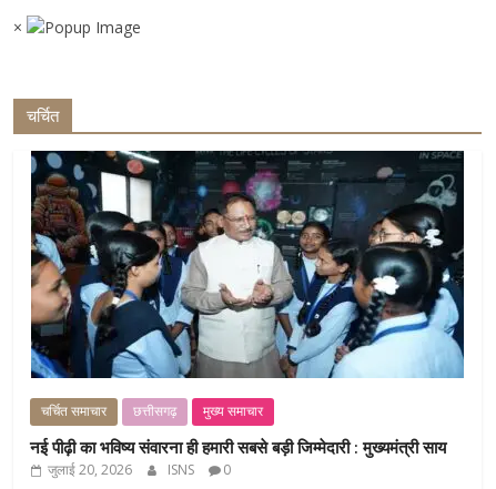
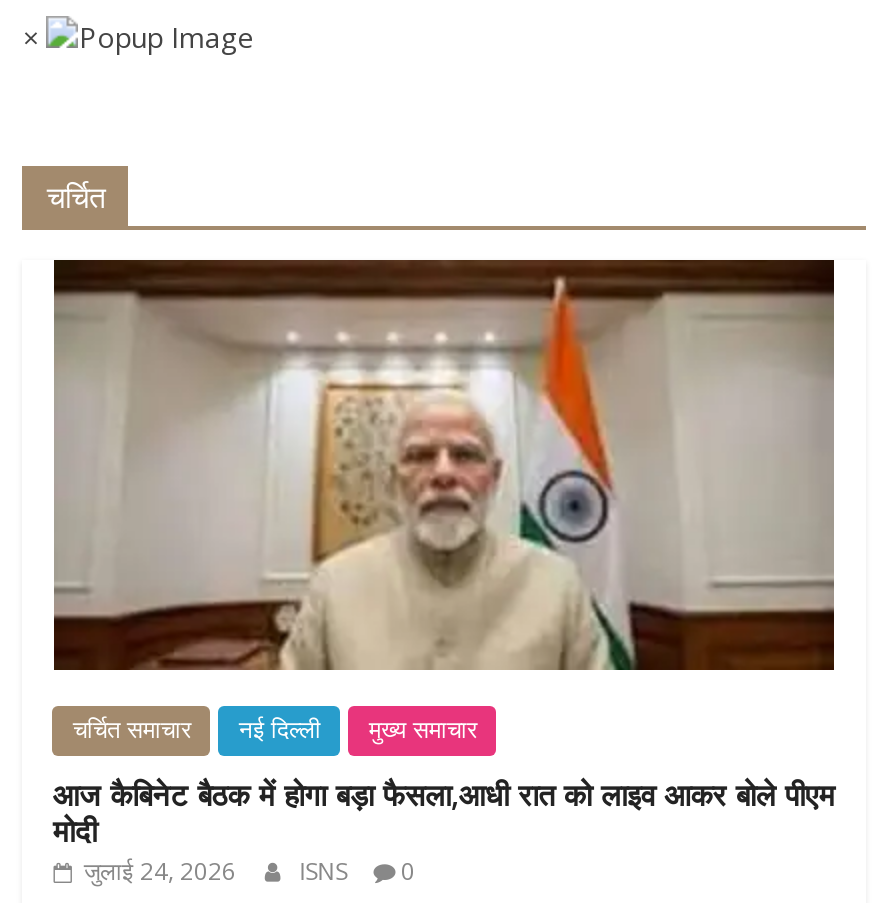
[30,150,465,419] [image] | छत्तीसगढ़ -> [52,258,836,744] [image] | नई दिल्ली
[30,436,447,479] नई पीढ़ी का भविष्य संवारना ही हमारी सबसे बड़ी जिम्मेदारी : मुख्यमंत्री साय | जुलाई 20, 2026 -> [53,774,835,888] आज कैबिनेट बैठक में होगा बड़ा फैसला,आधी रात को लाइव आकर बोले पीएम | मोदी | जुलाई 24, 2026

